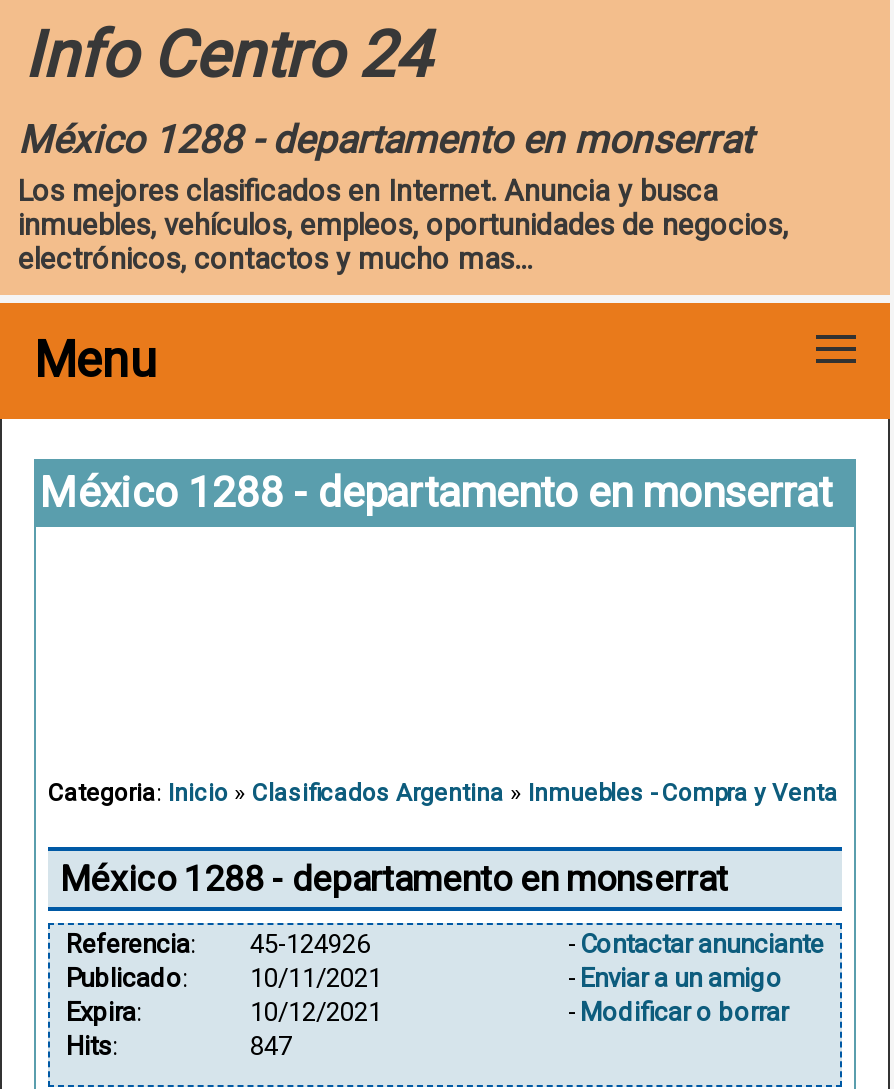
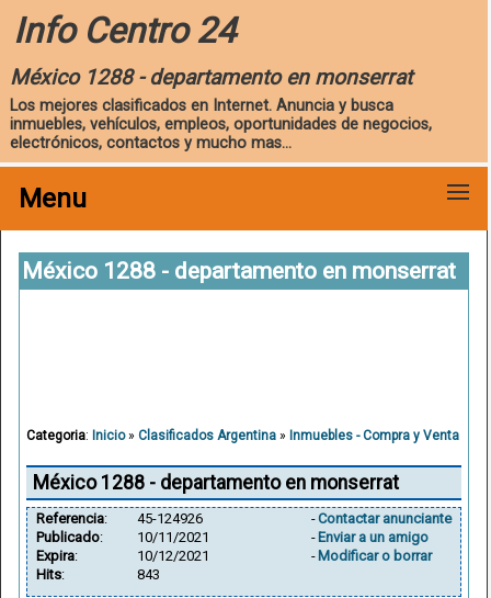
[250,1031,292,1061] 847 -> [137,566,160,583] 843

